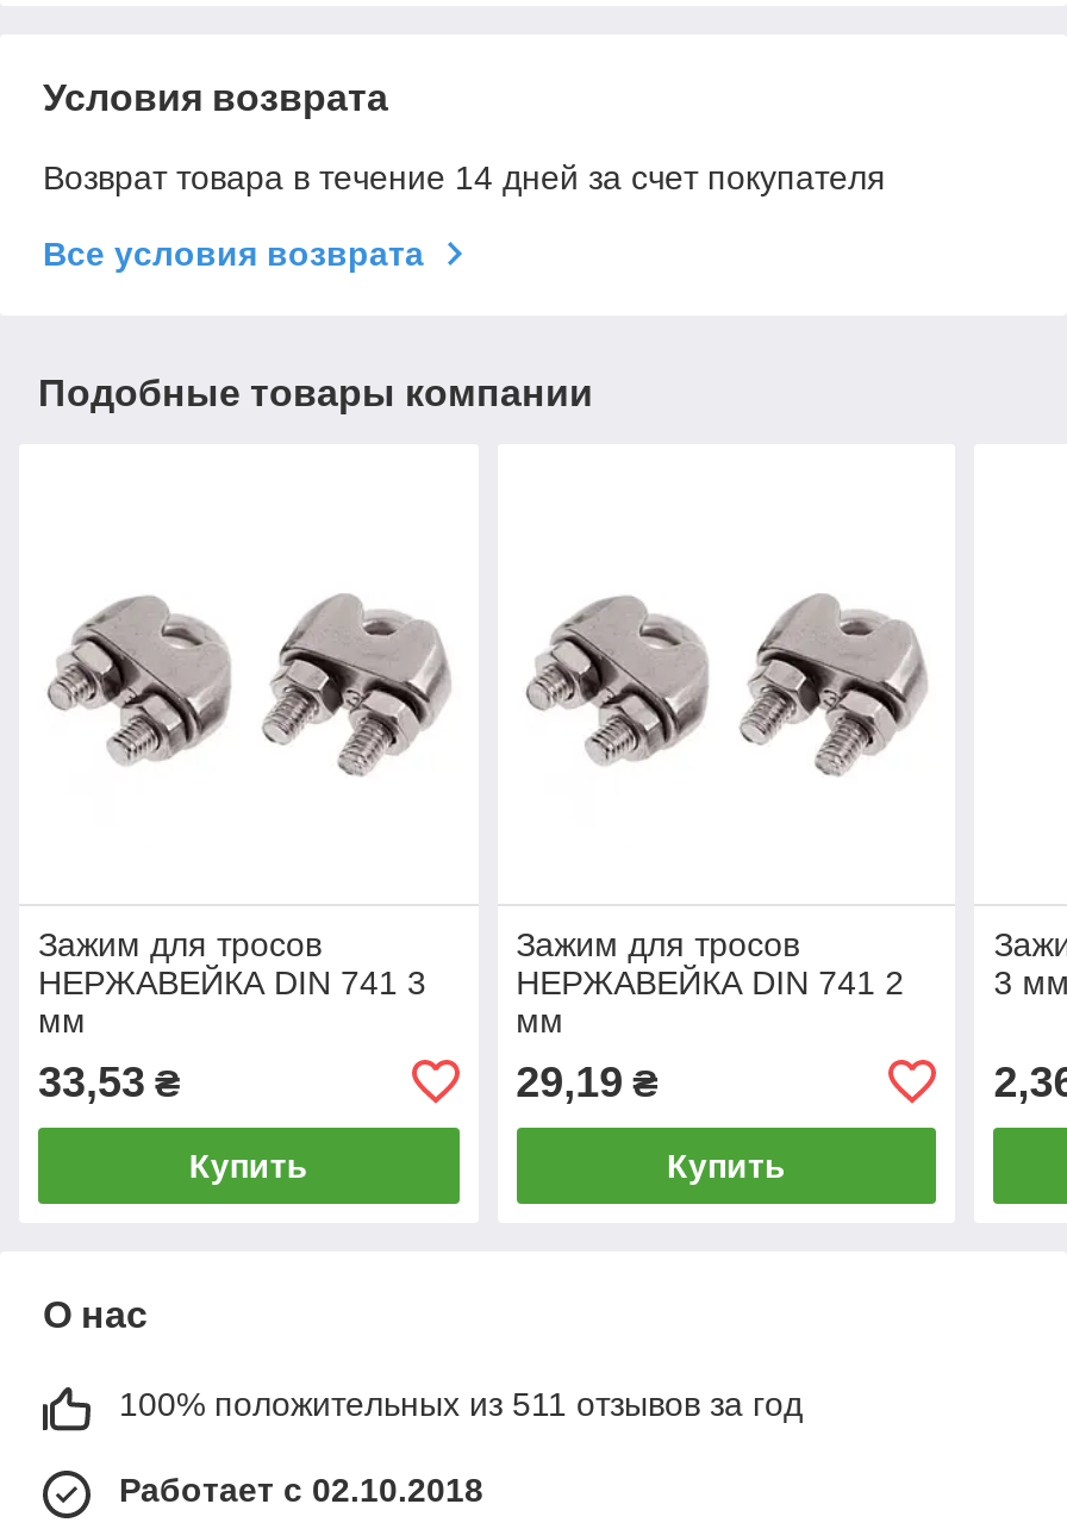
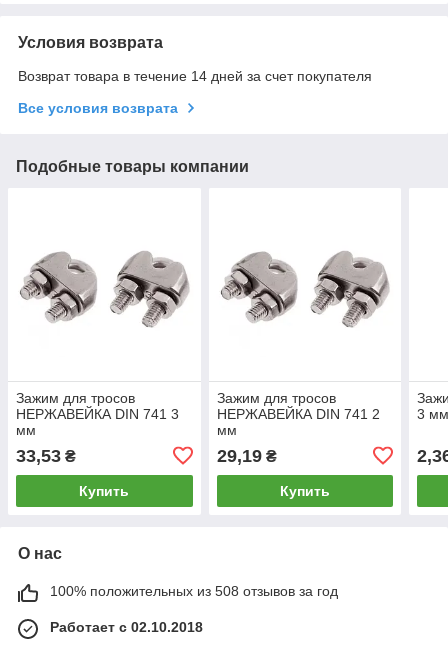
[119,1384,803,1423] 100% положительных из 511 отзывов за год -> [50,583,338,599] 100% положительных из 508 отзывов за год

